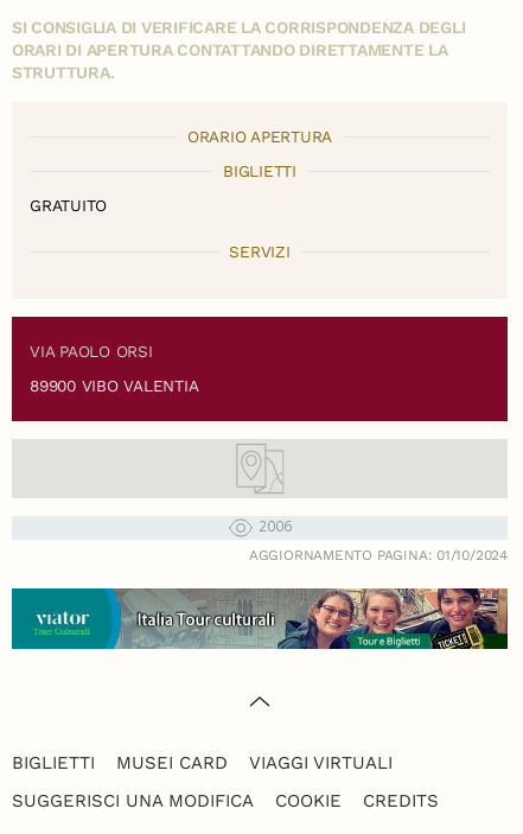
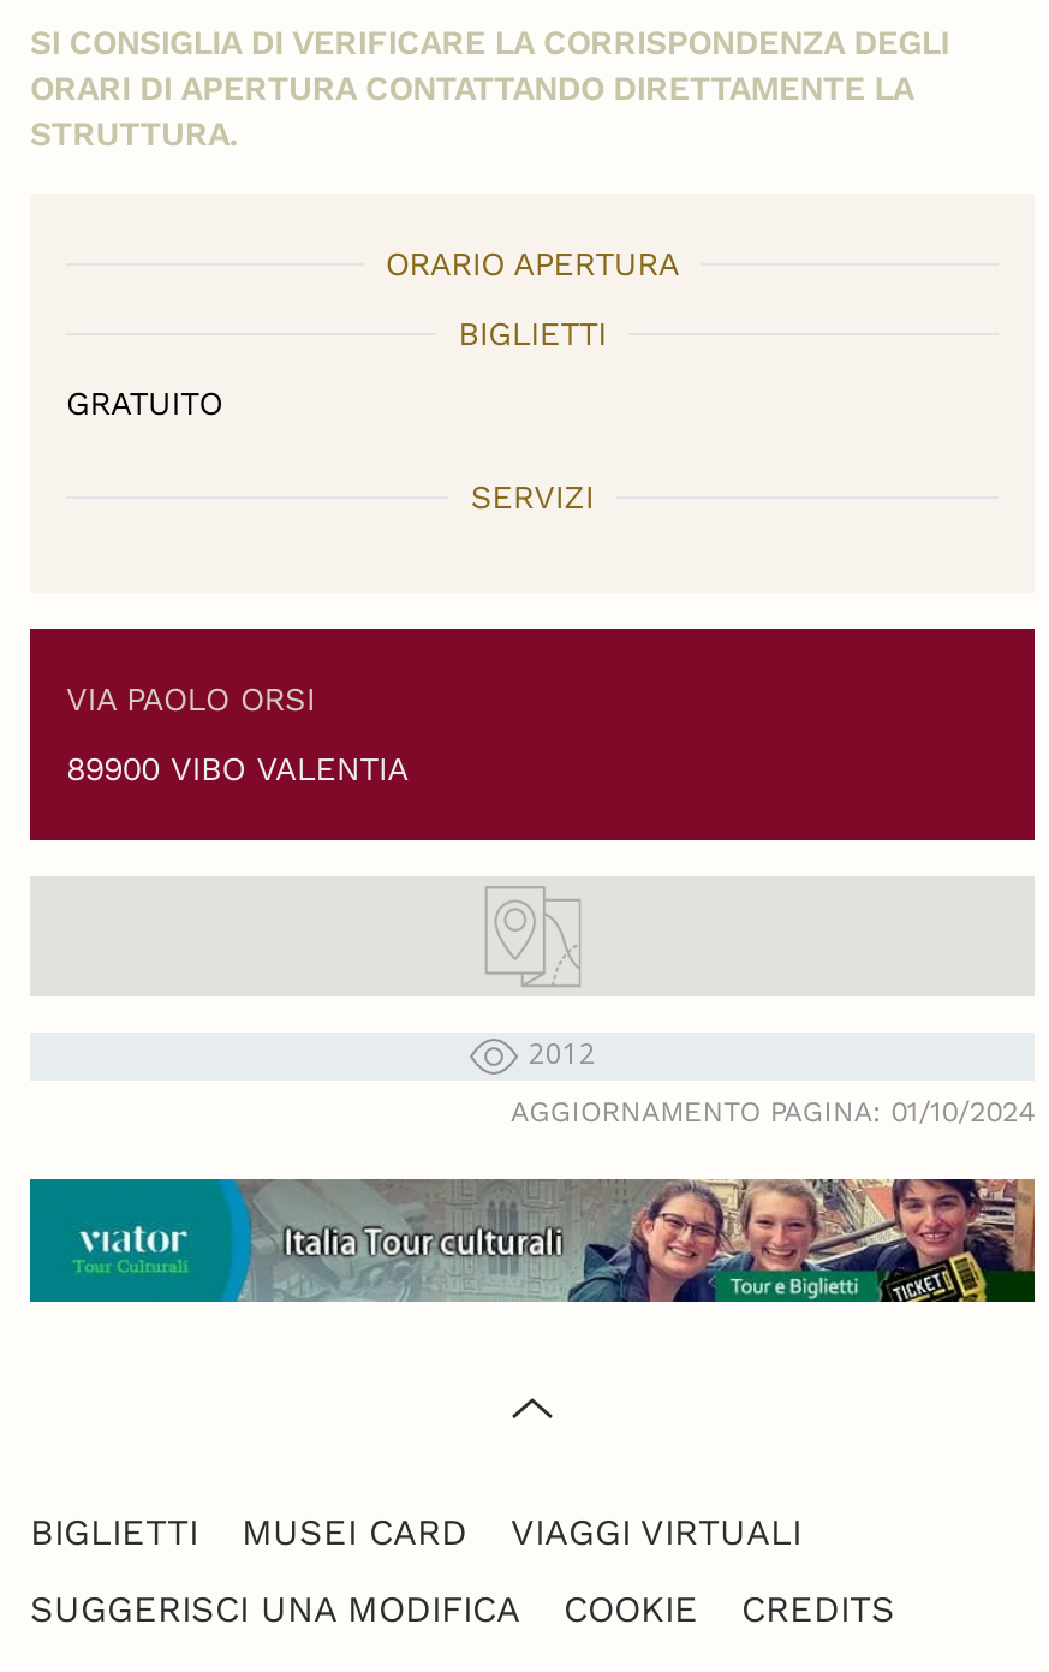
[258,516,291,535] 2006 -> [529,1032,596,1070] 2012

